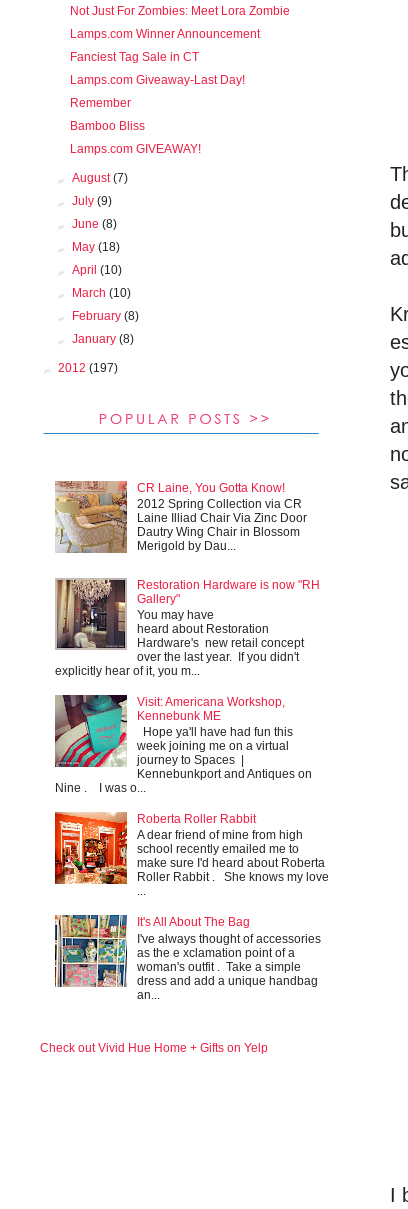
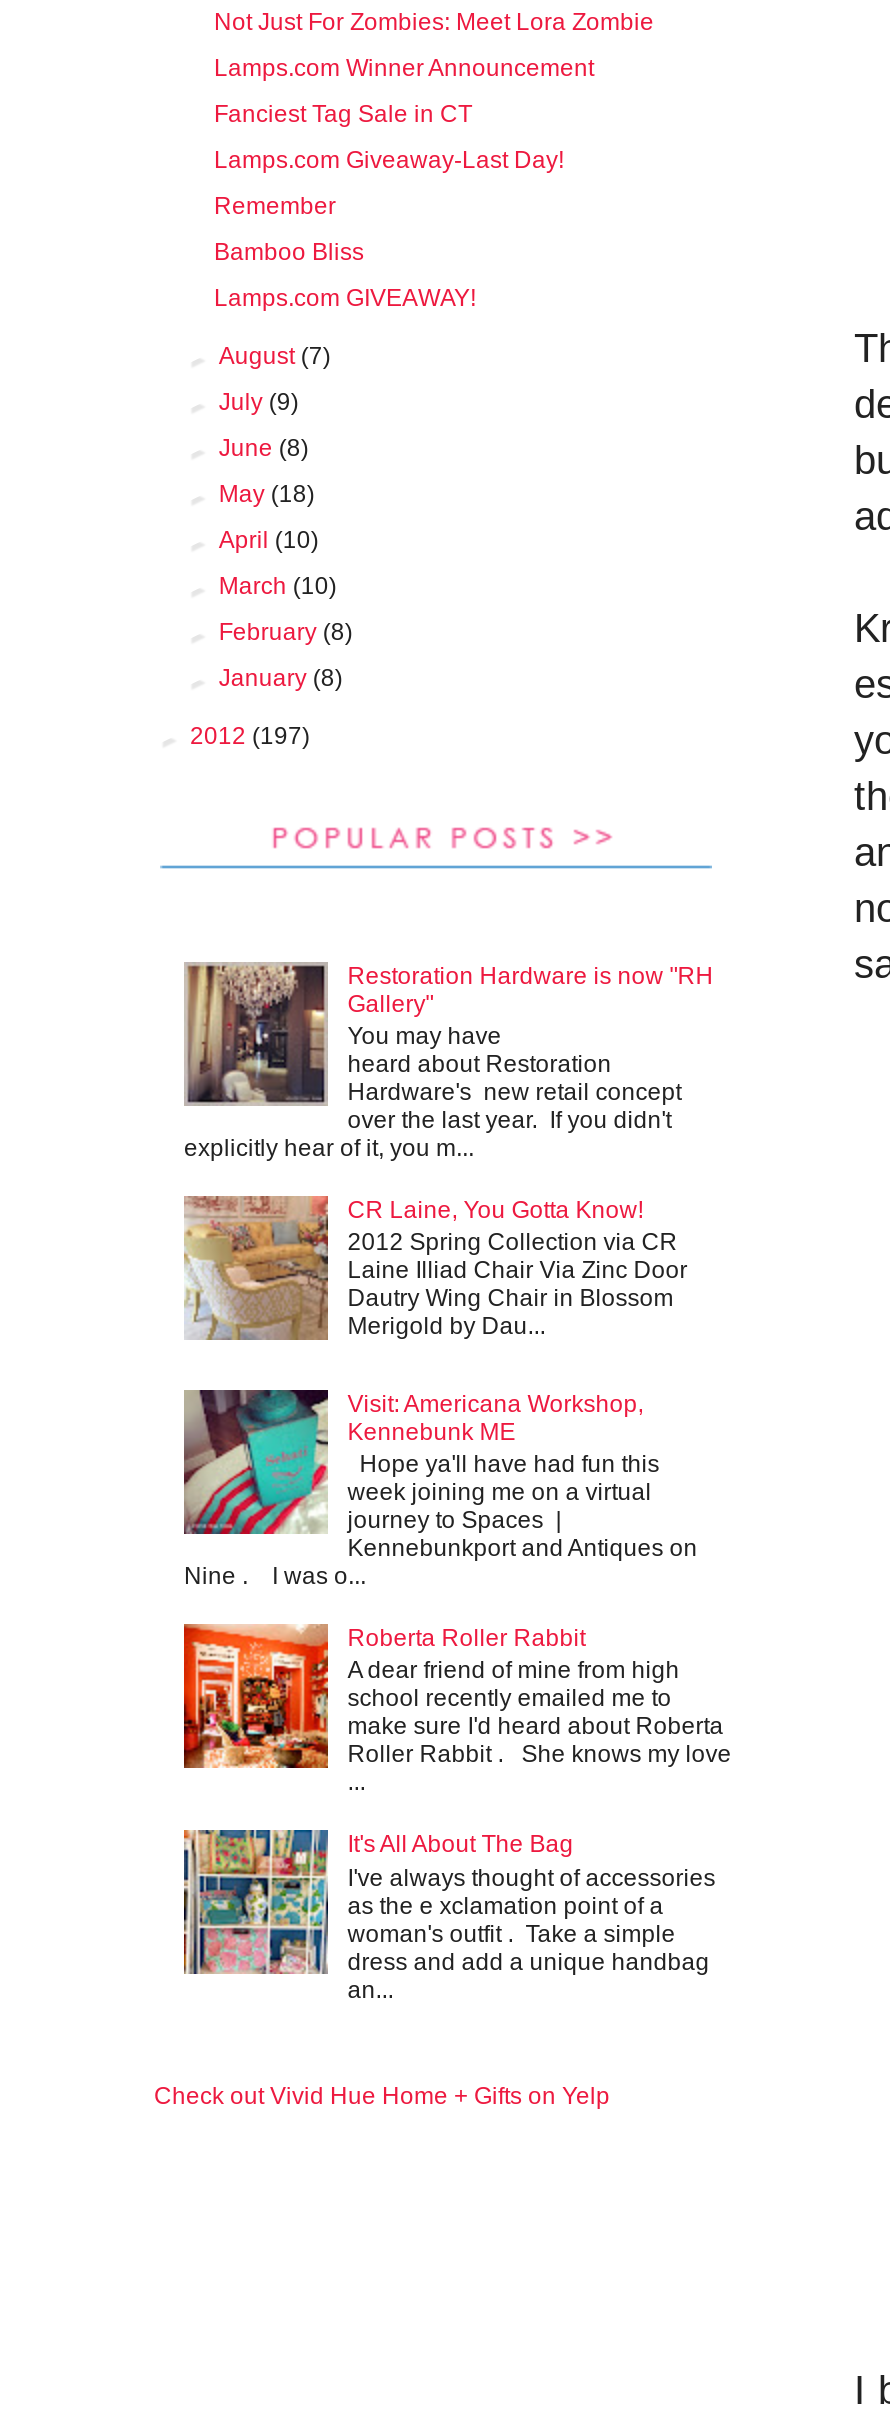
moved [55,481,307,554] -> [184,1194,688,1342]: [image] | CR Laine, You Gotta Know! | 2012 Spring Collection via CR | Laine Illiad Chair Via Zinc Door | Dautry Wing Chair in Blossom | Merigold by Dau...
moved [55,577,320,678] -> [184,960,714,1162]: [image] | Restoration Hardware is now "RH | Gallery" | You may have | heard about Restoration | Hardware's new retail concept | over the last year. If you didn't | explicitly hear of it, you m...

